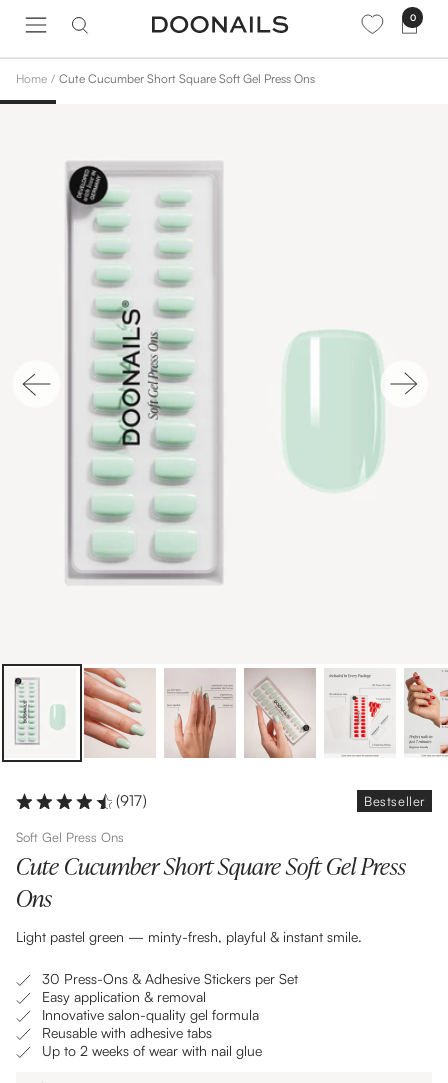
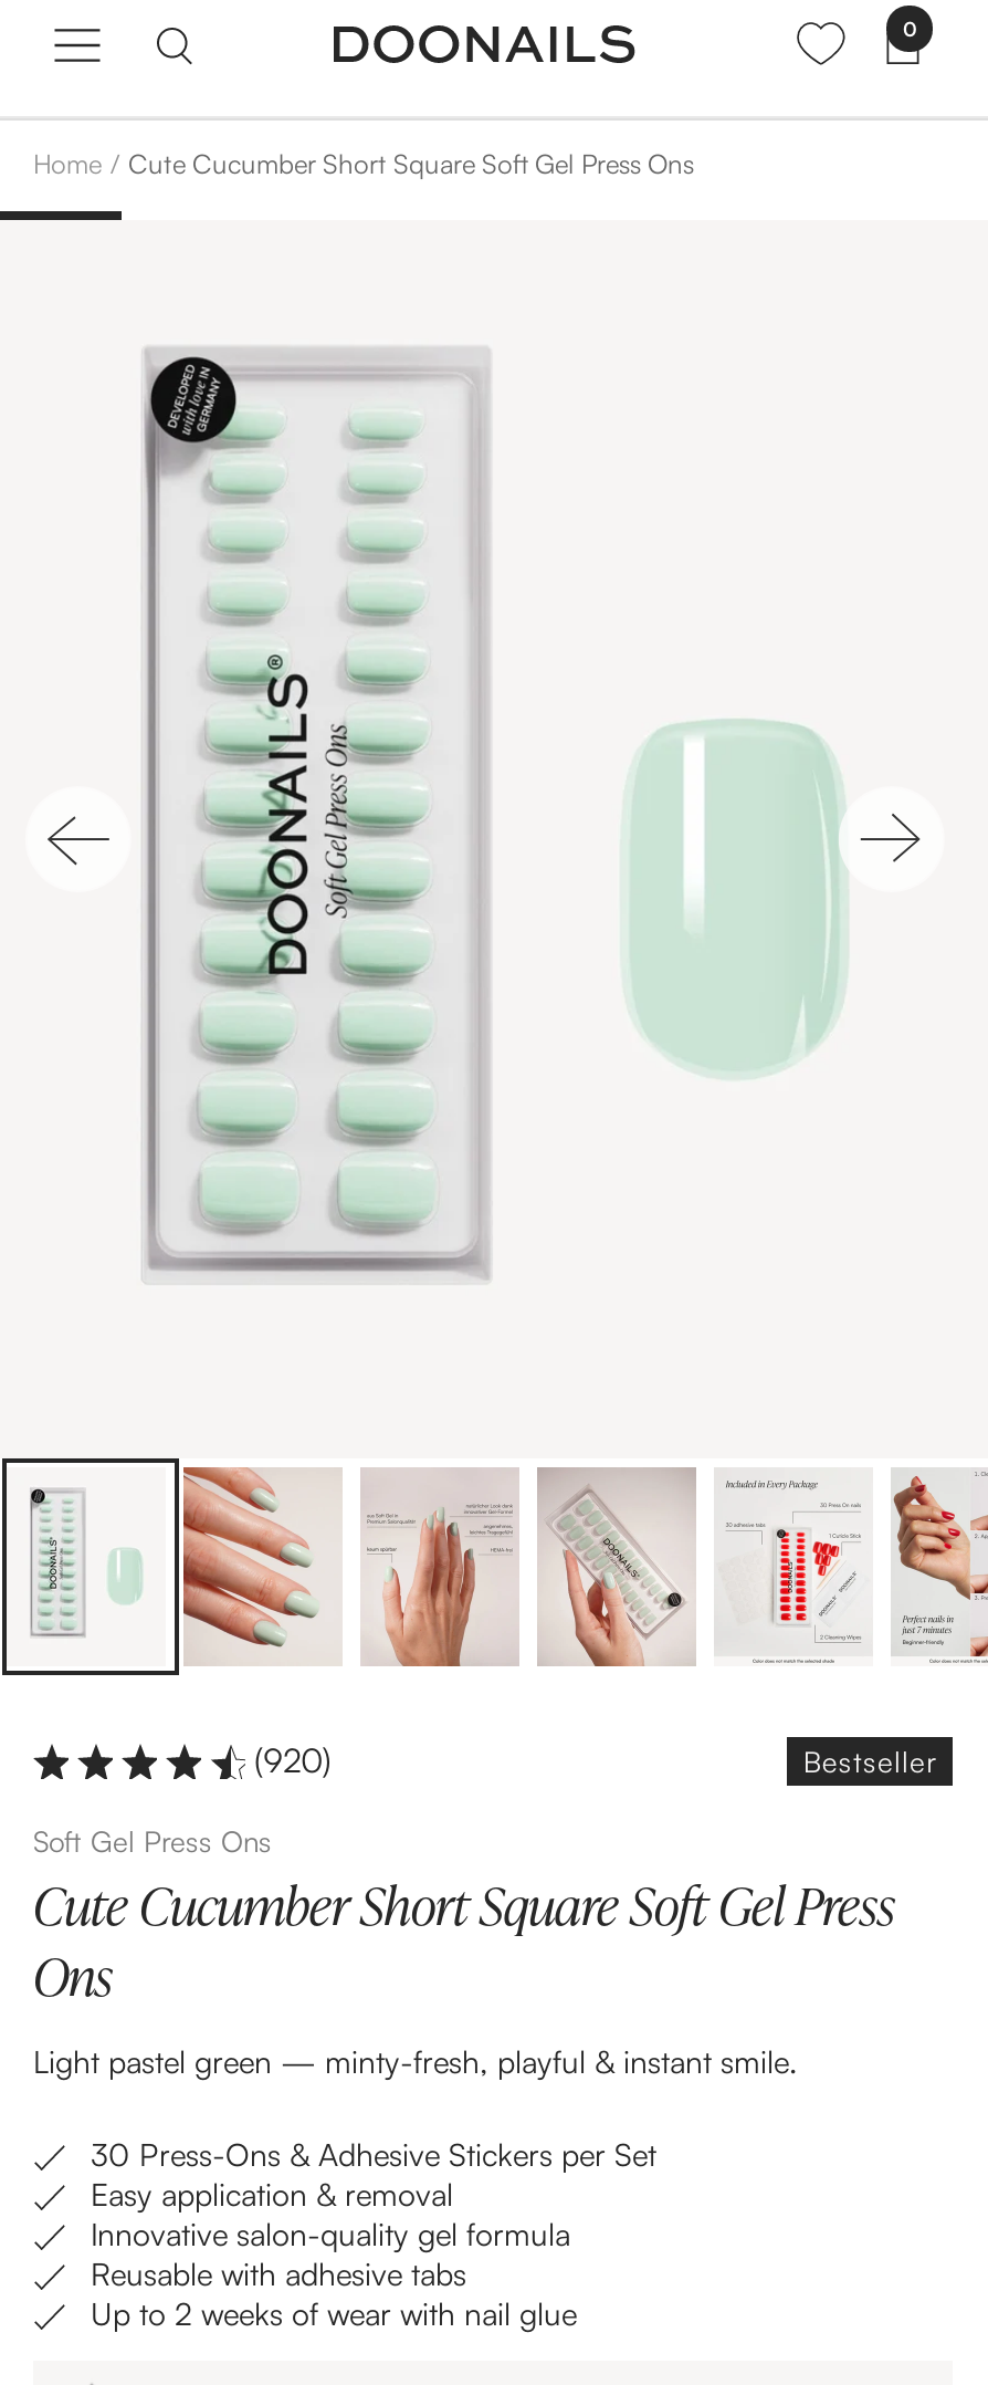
[116,791,147,810] (917) -> [254,1740,332,1782] (920)

